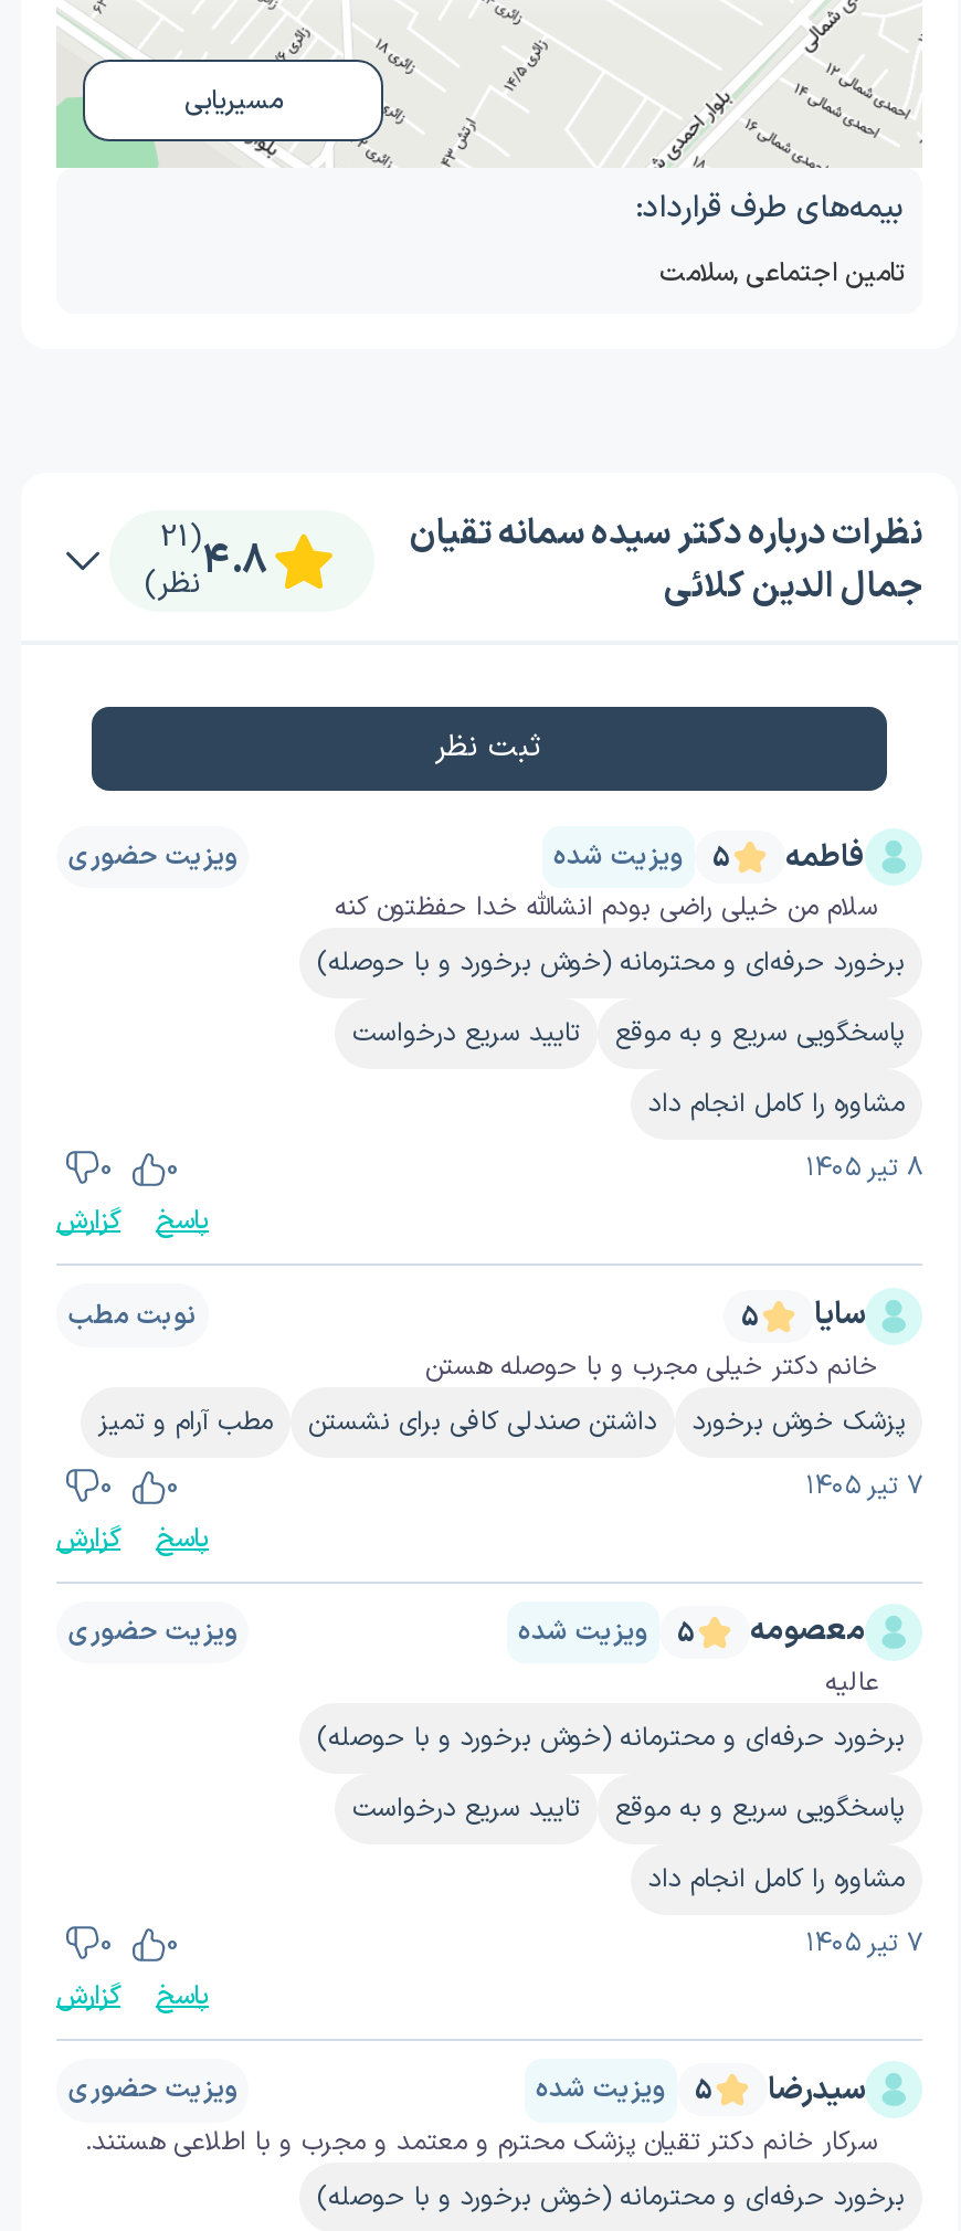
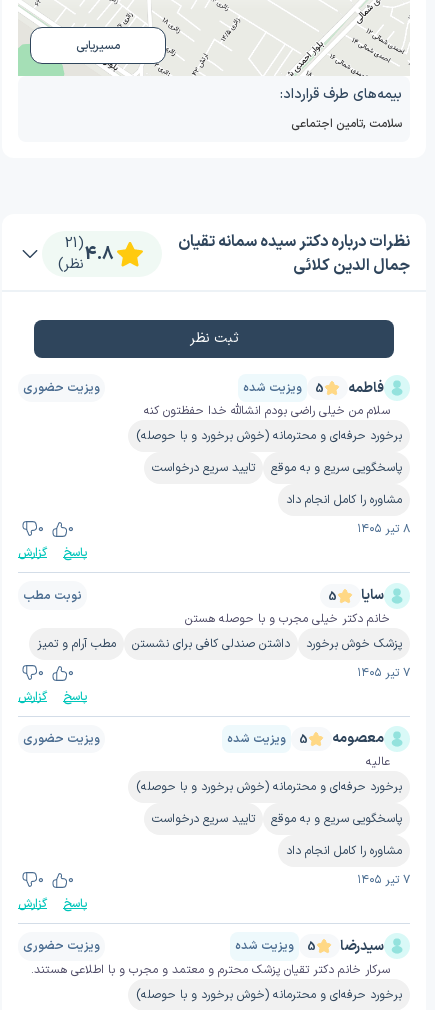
[659,254,905,294] تامین اجتماعی , سلامت -> [291,115,402,133] سلامت , تامین اجتماعی

